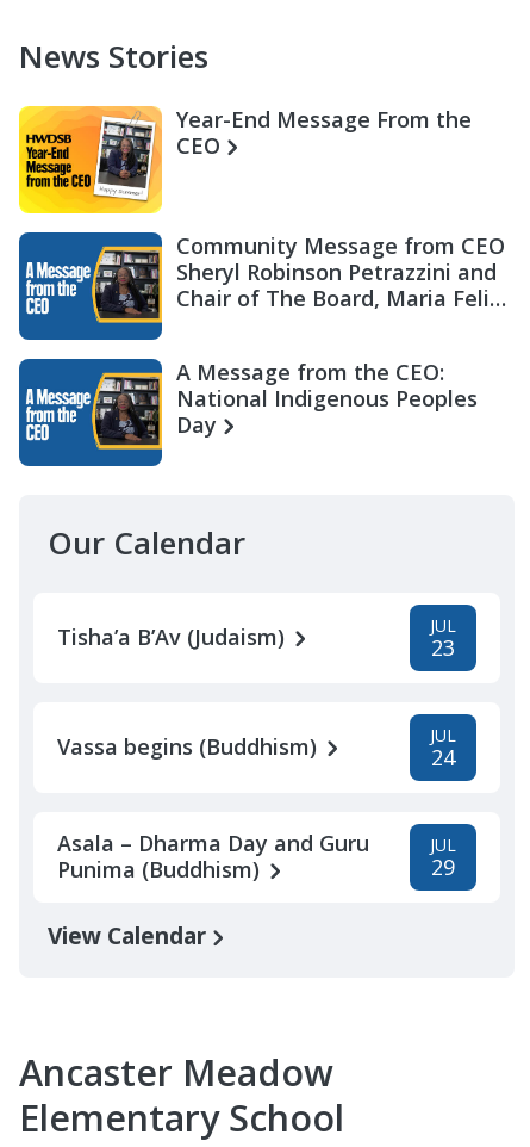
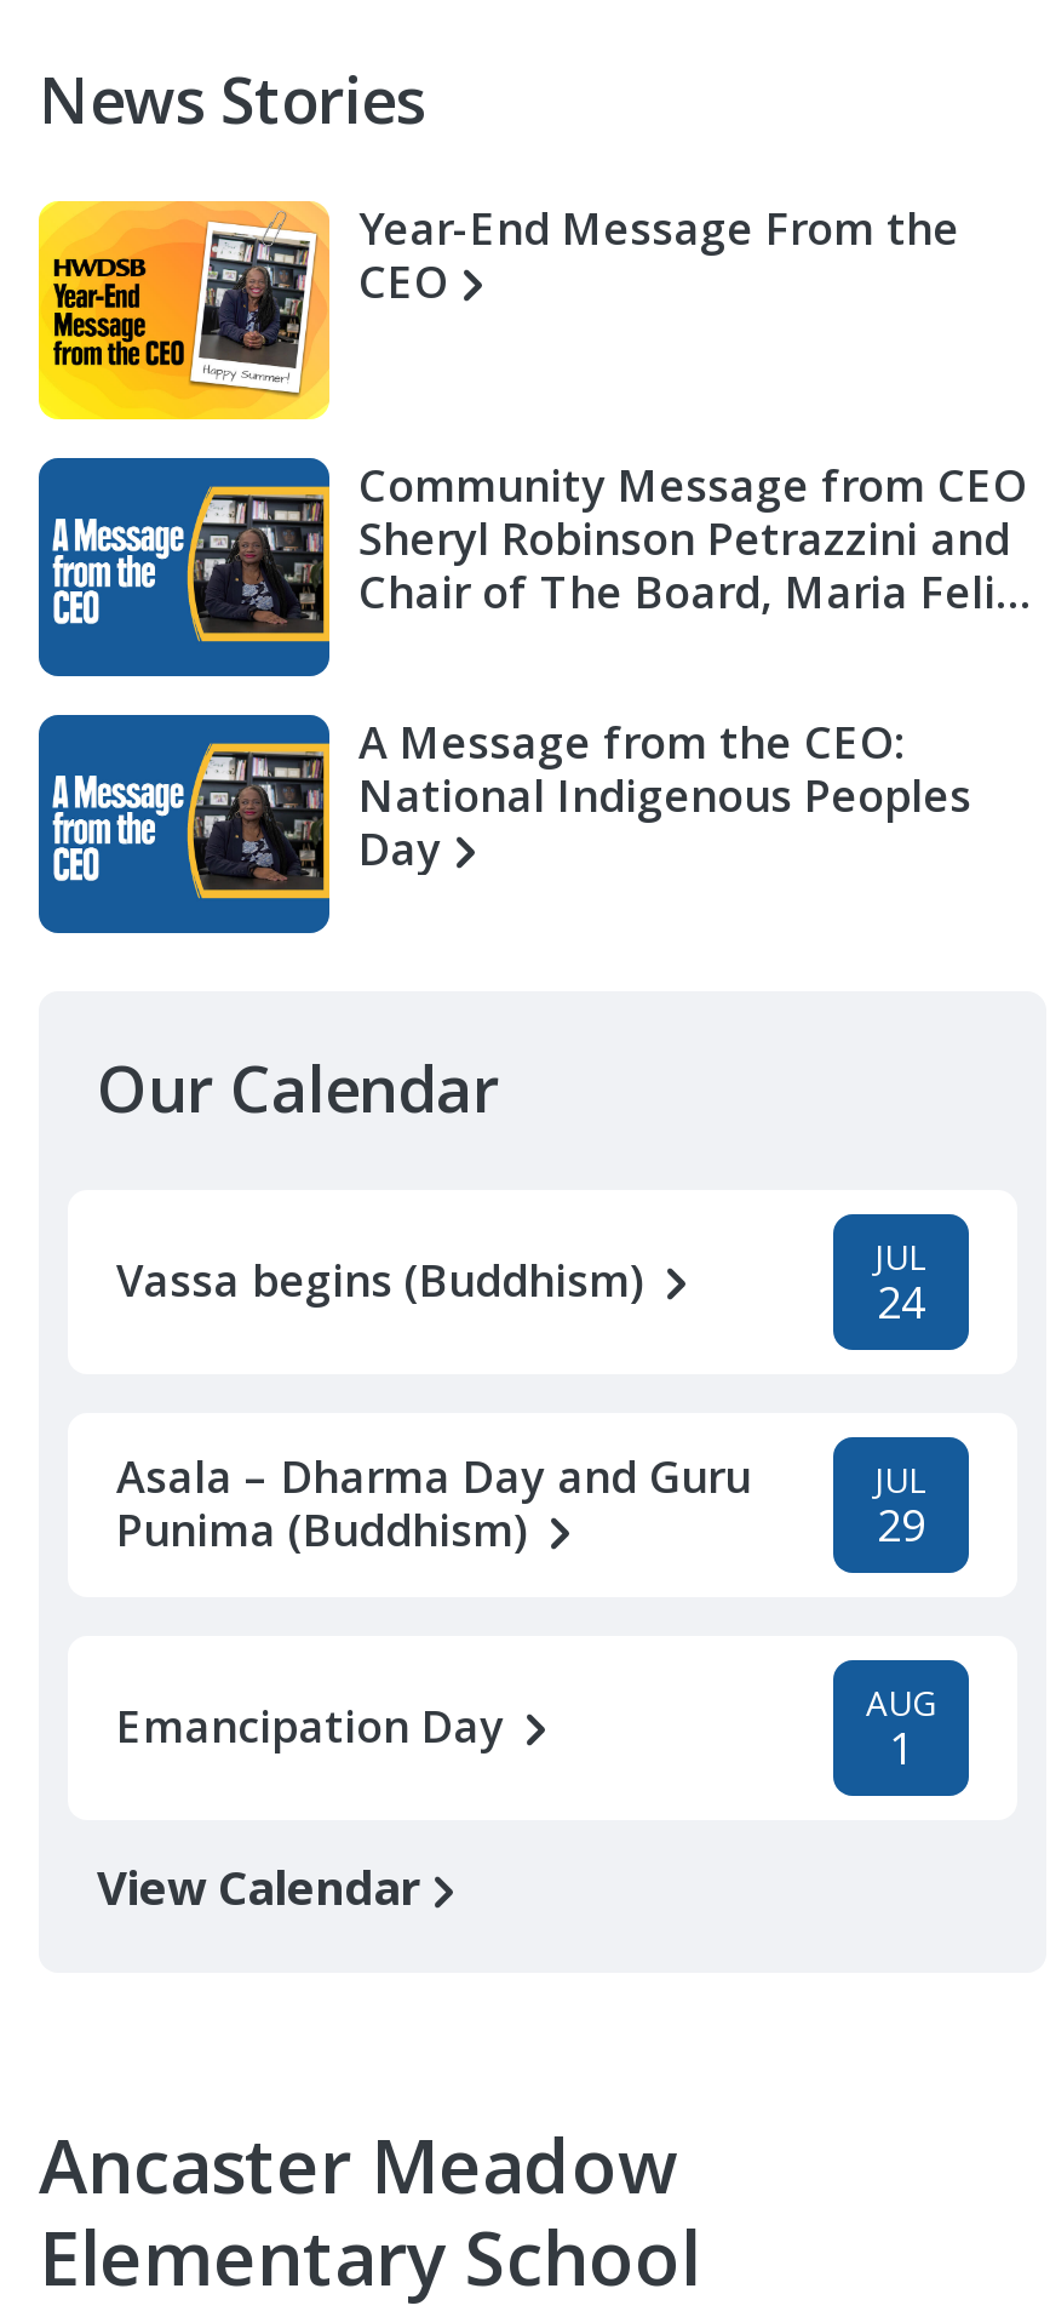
[57,614,456,662] Tisha’a B’Av (Judaism) | JUL | 23 -> none
moved [57,724,456,883] -> [116,1234,928,1558]: Vassa begins (Buddhism) | JUL | 24 | Asala – Dharma Day and Guru | Punima (Buddhism) | JUL | 29
none -> [116,1680,936,1777] Emancipation Day | AUG | 1

